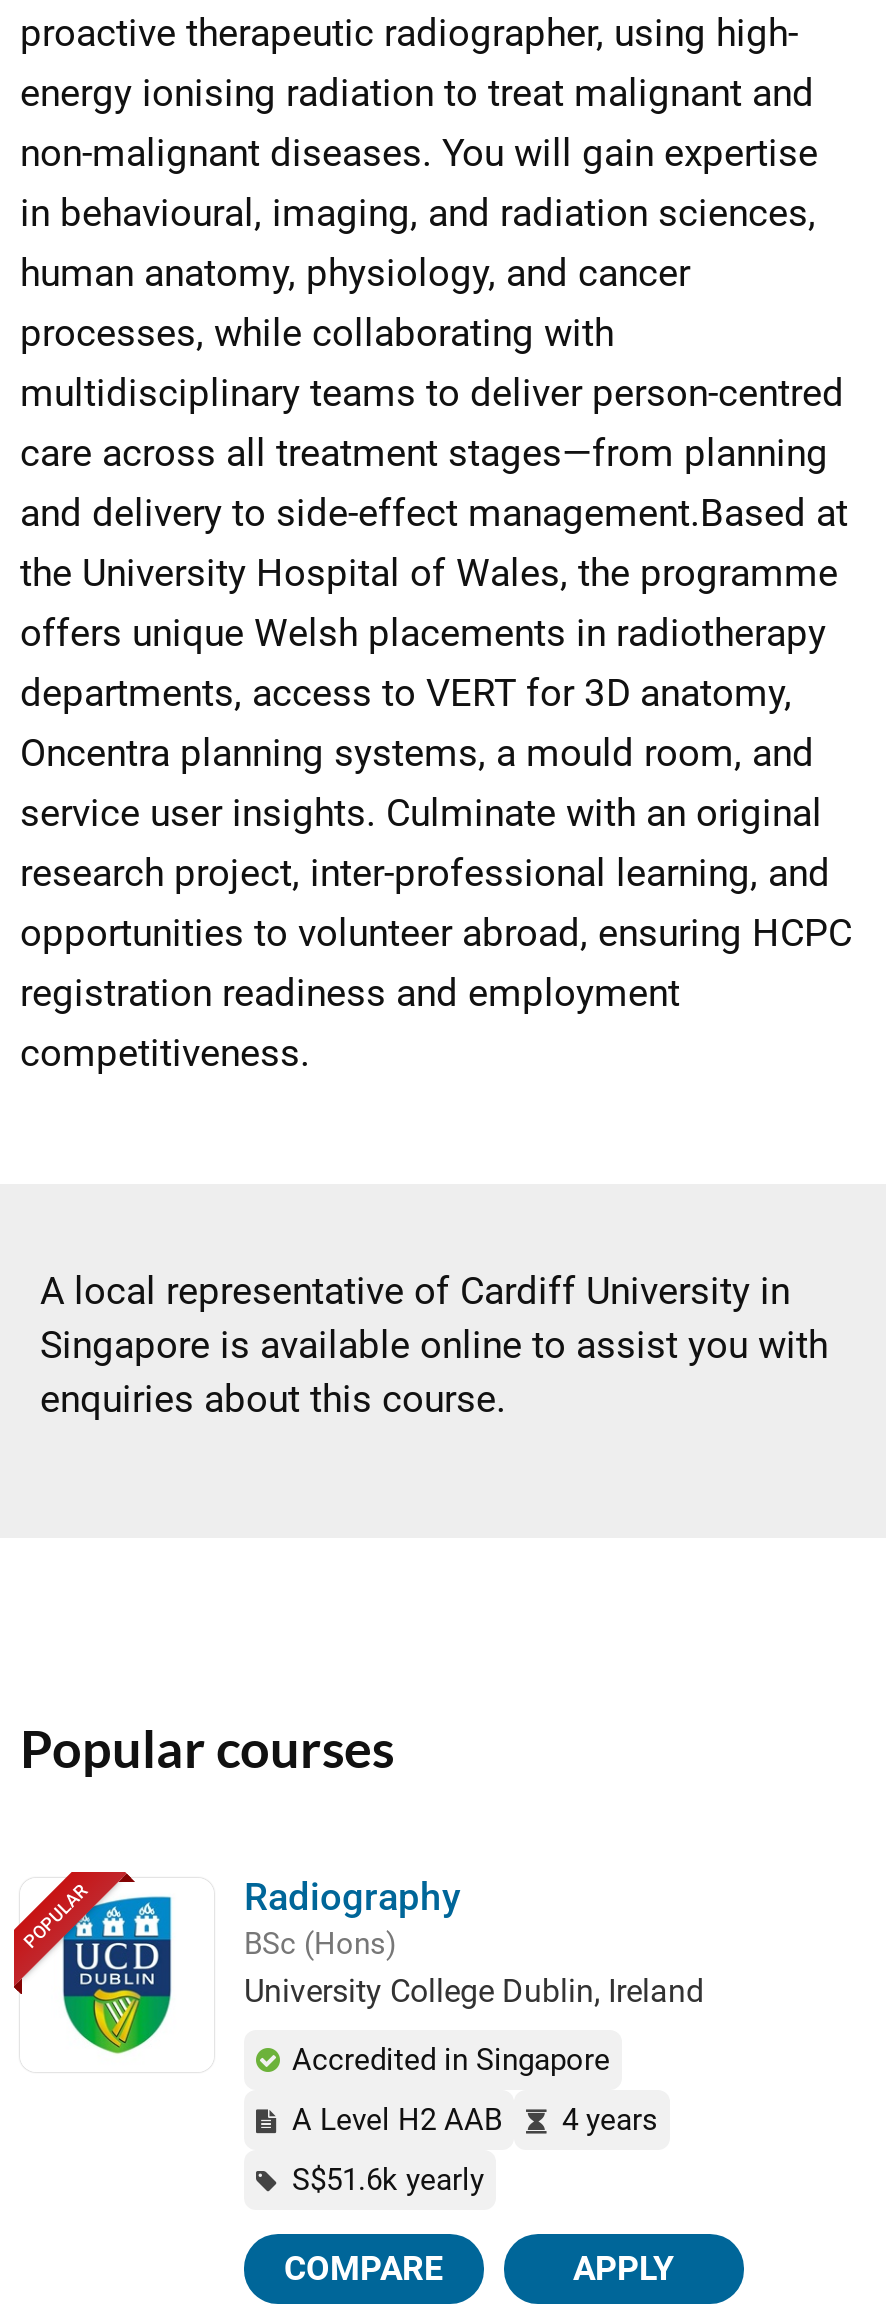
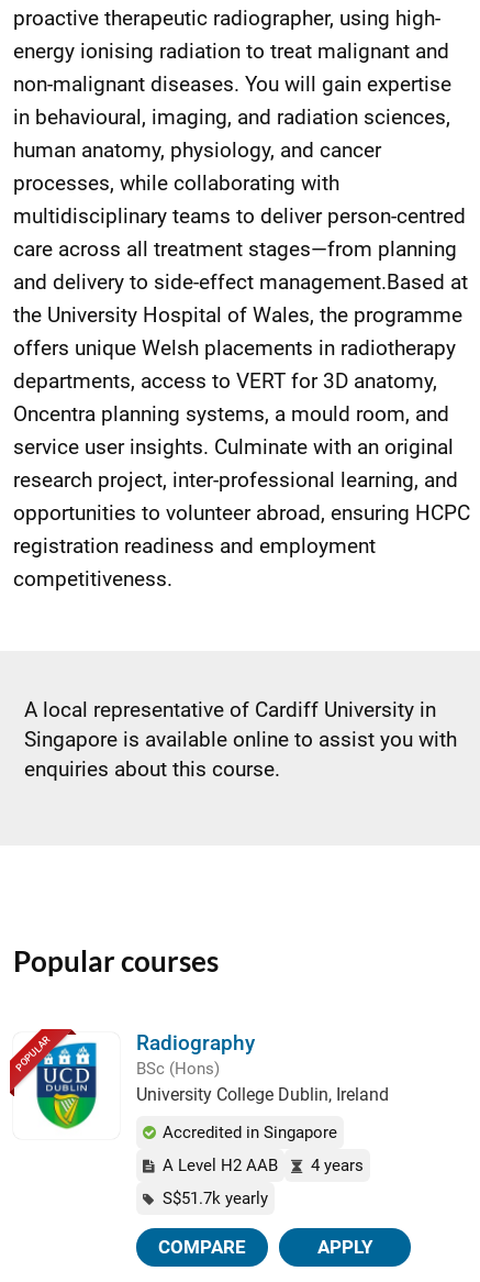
[292,2162,484,2198] S$51.6k yearly -> [163,1189,268,1208] S$51.7k yearly

